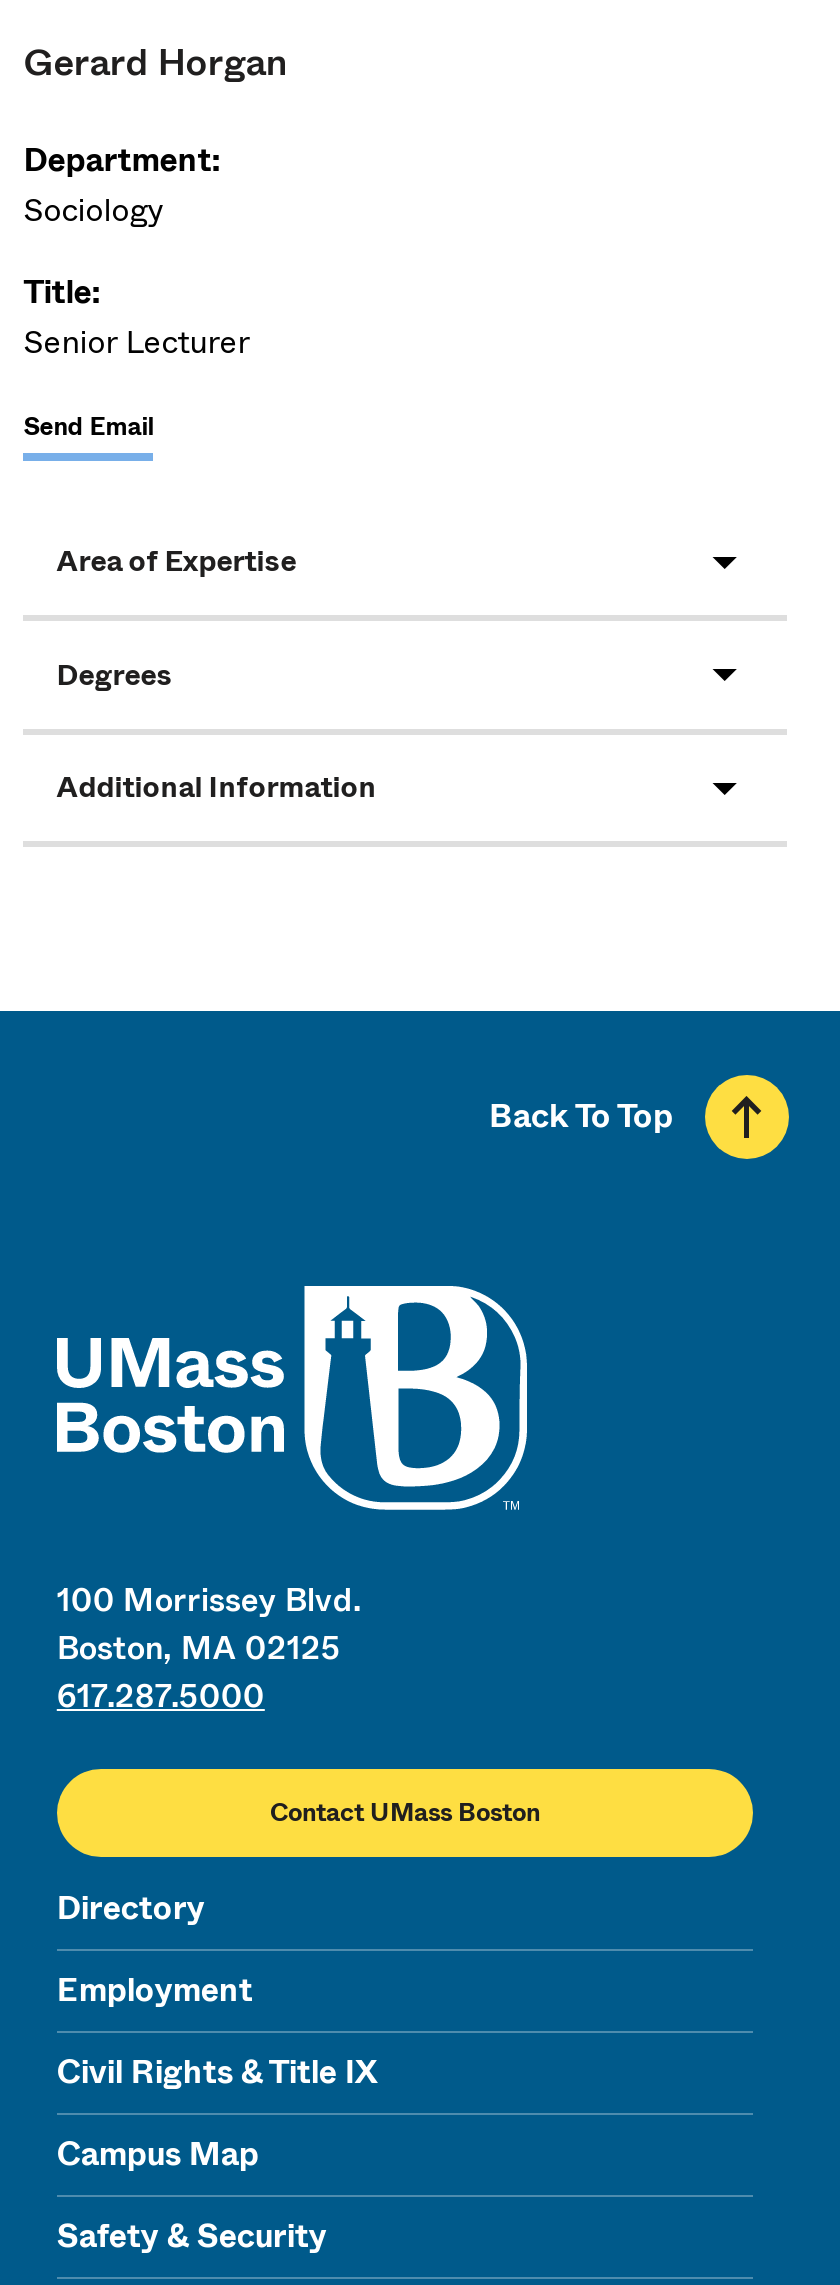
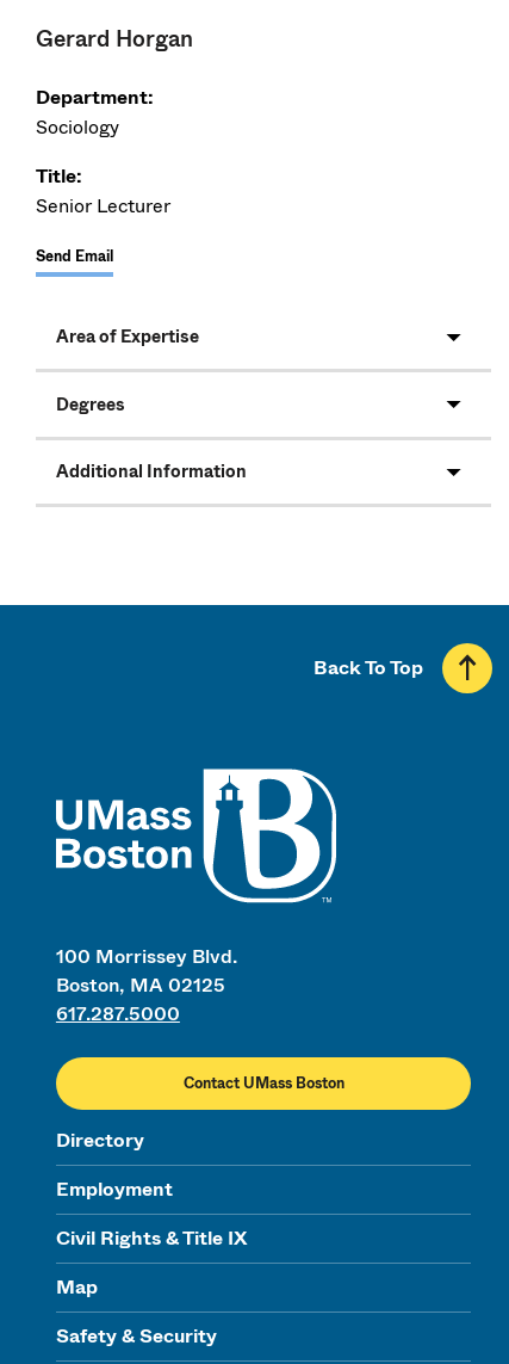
[57,2132,259,2178] Campus Map -> [56,1274,98,1301] Map

